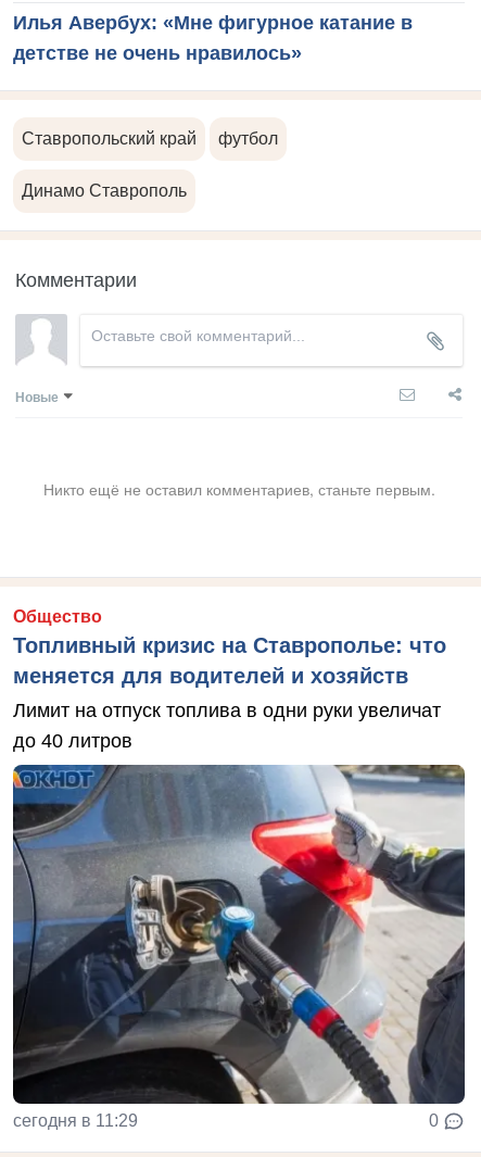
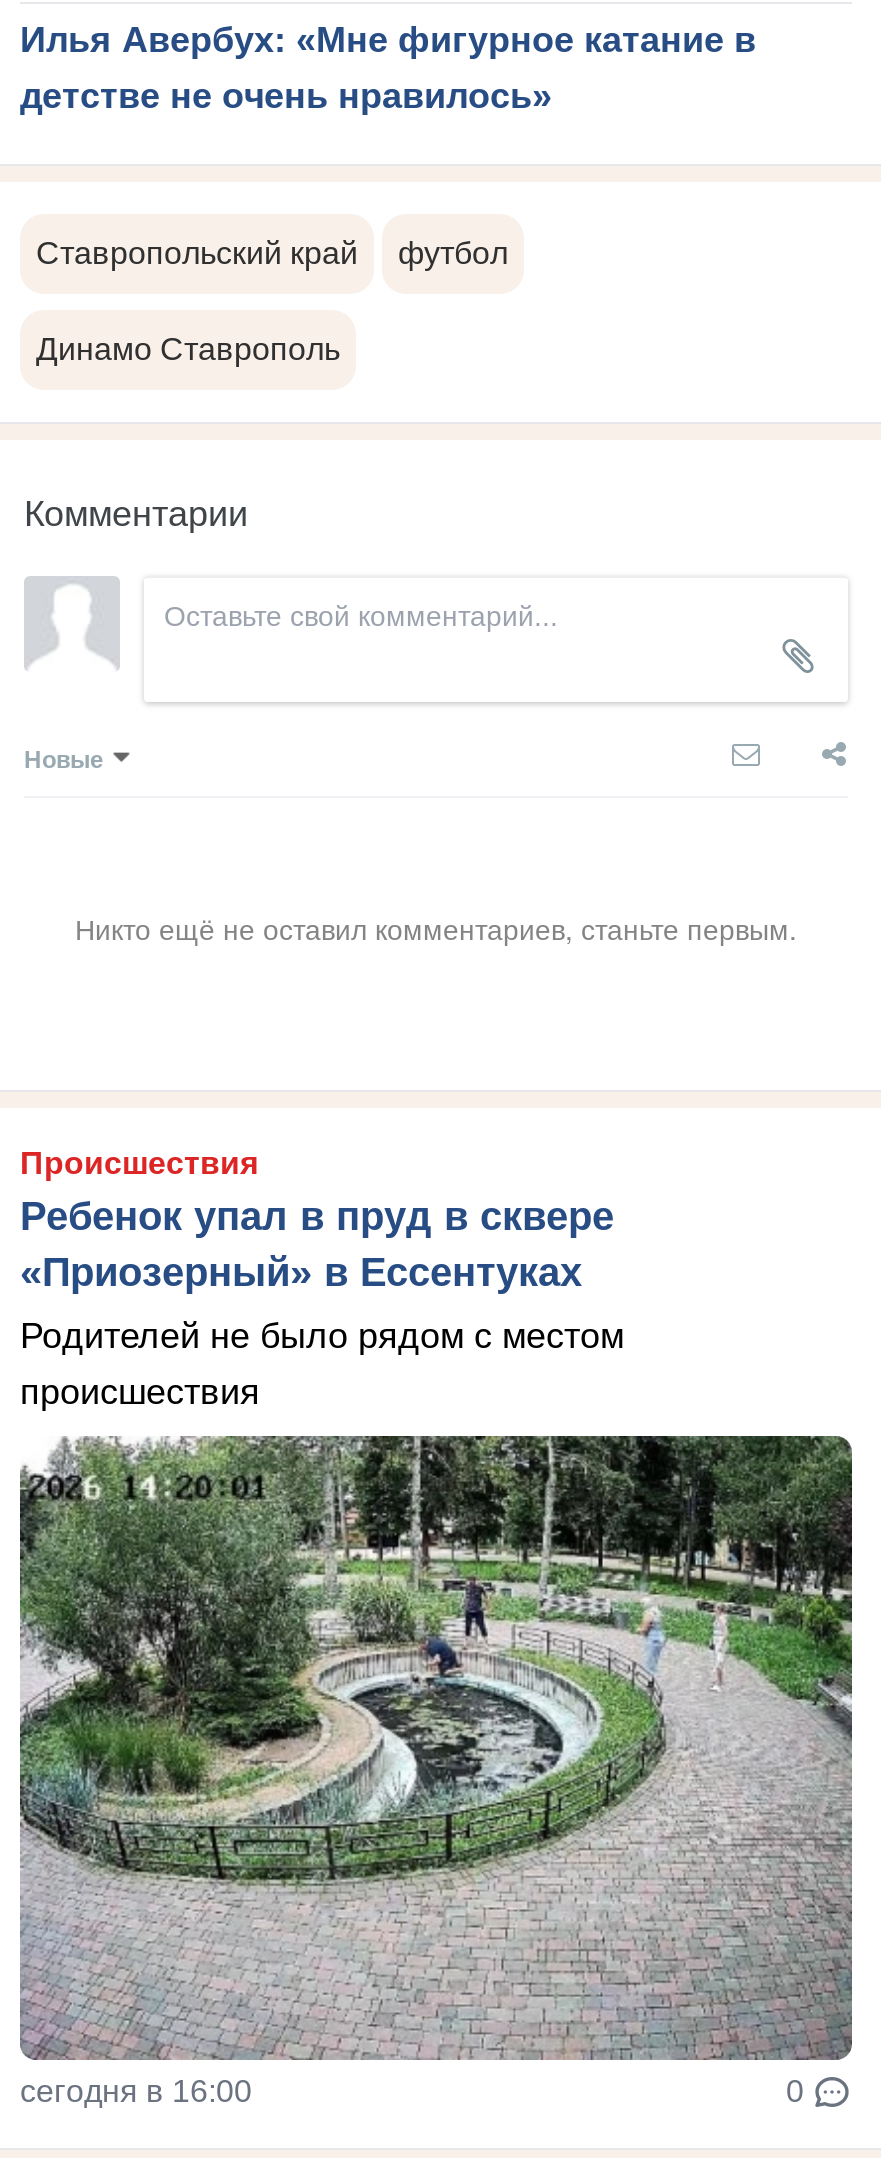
[13,607,446,687] Общество | Топливный кризис на Ставрополье: что | меняется для водителей и хозяйств -> [20,1145,614,1293] Происшествия | Ребенок упал в пруд в сквере | «Приозерный» в Ессентуках
[13,699,441,751] Лимит на отпуск топлива в одни руки увеличат | до 40 литров -> [20,1315,624,1411] Родителей не было рядом с местом | происшествия
[12,764,466,1130] [image] | сегодня в 11:29 -> [18,1434,854,2107] [image] | сегодня в 16:00

